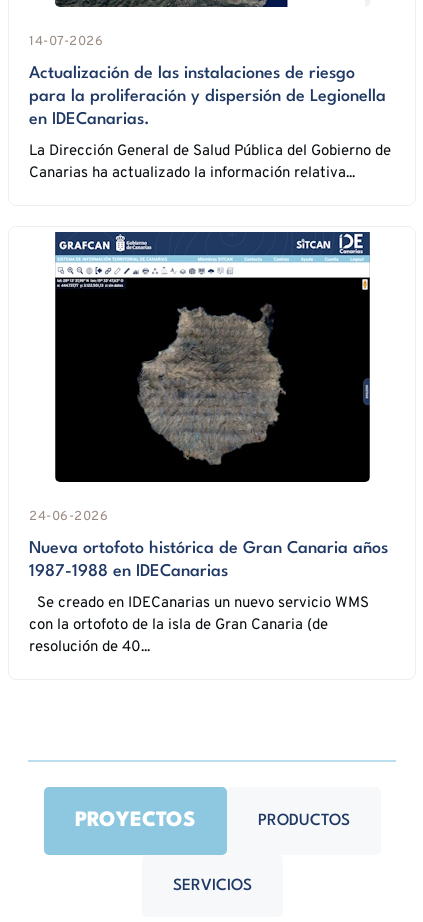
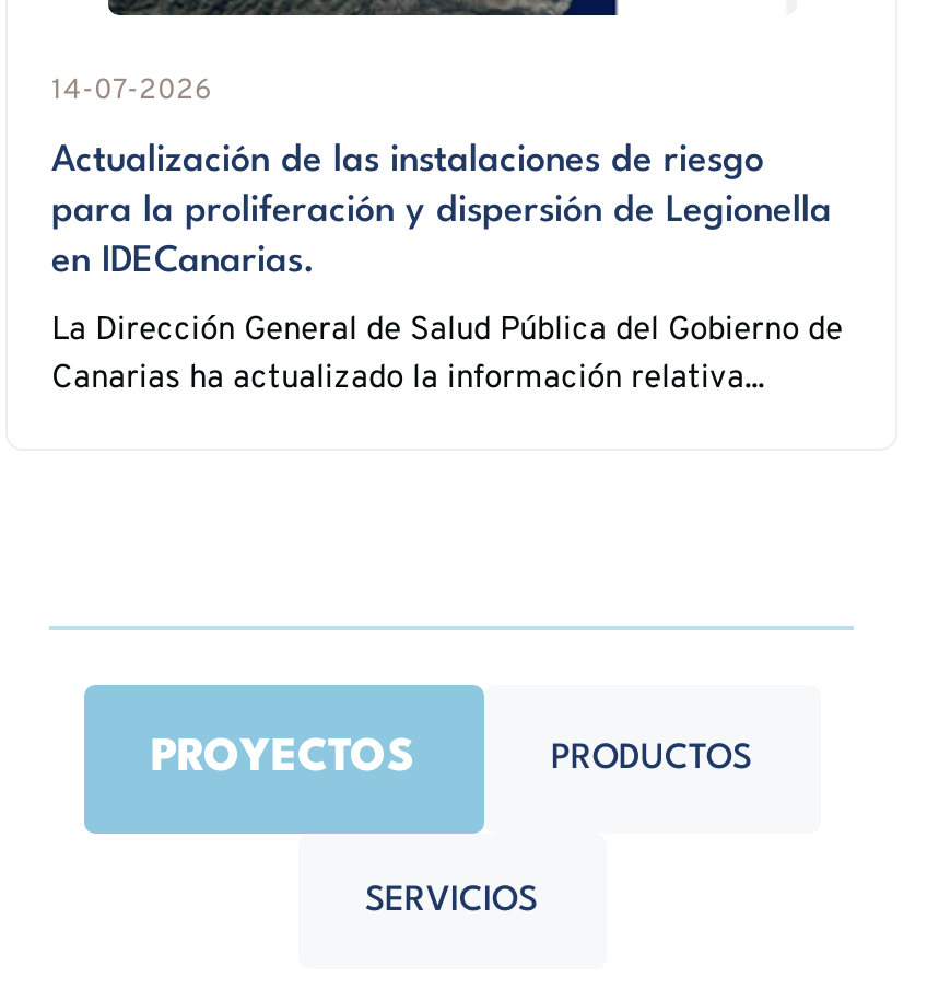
[29,231,388,657] [image] | 24-06-2026 | Nueva ortofoto histórica de Gran Canaria años | 1987-1988 en IDECanarias | Se creado en IDECanarias un nuevo servicio WMS | con la ortofoto de la isla de Gran Canaria (de | resolución de 40... -> none

